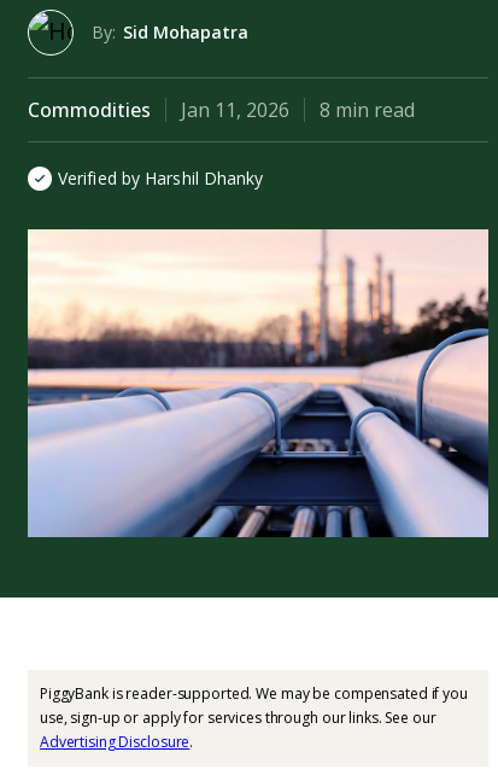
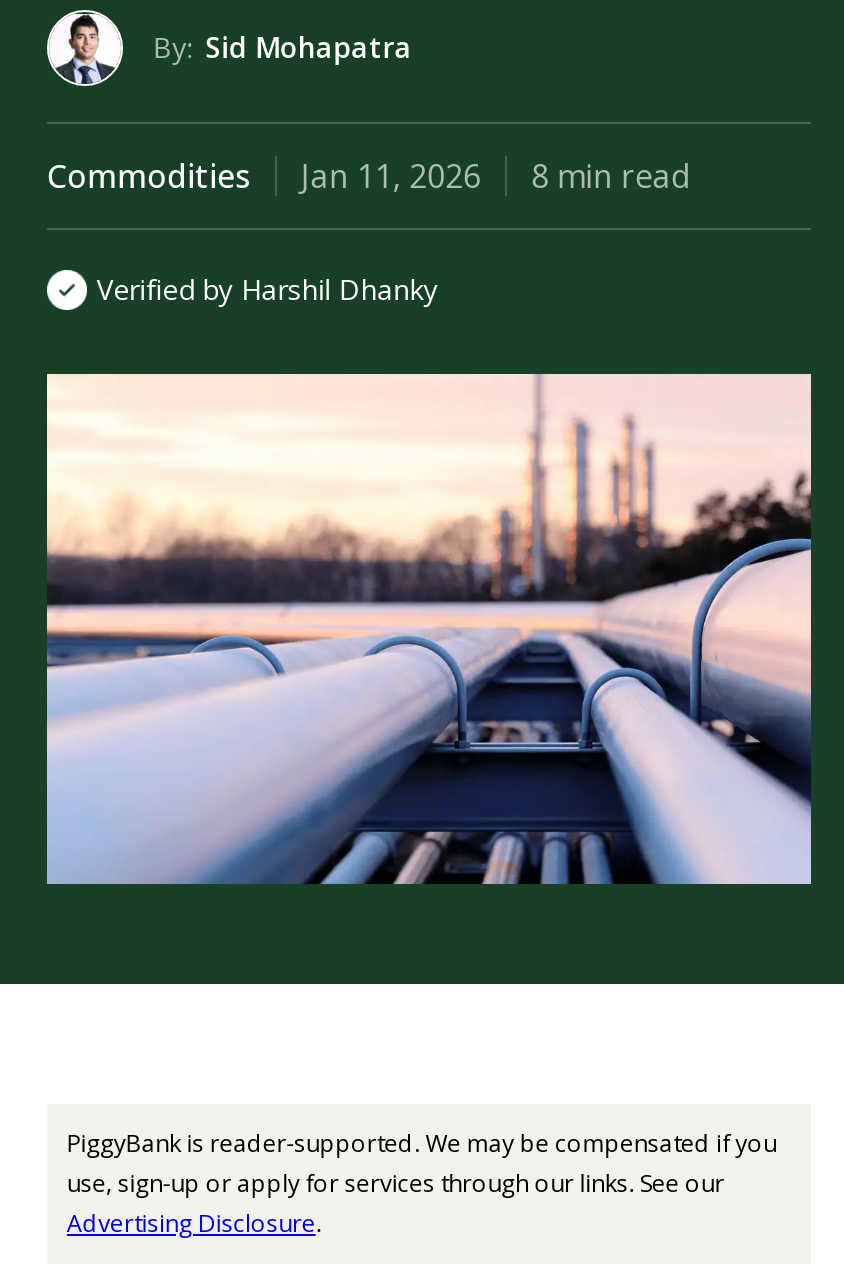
[29,12,72,54] [image] -> [47,12,123,86] [image]

